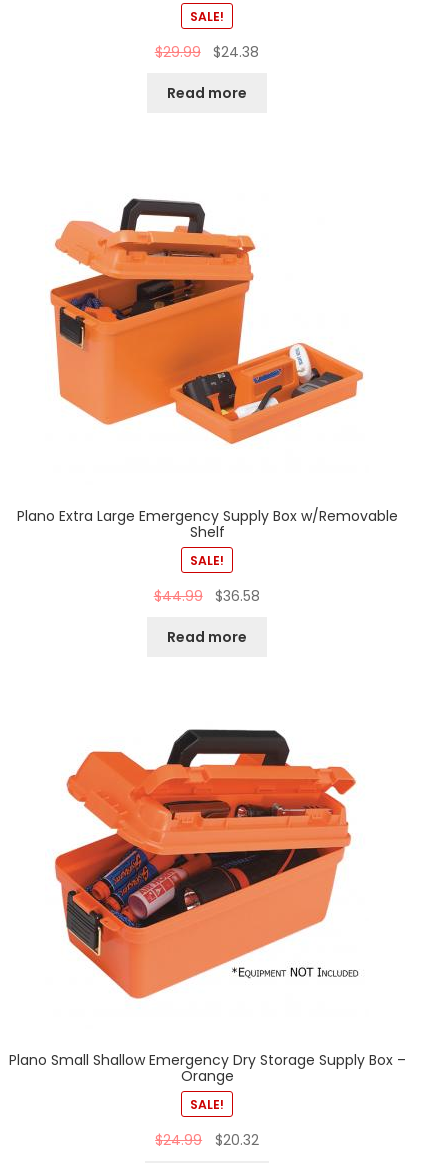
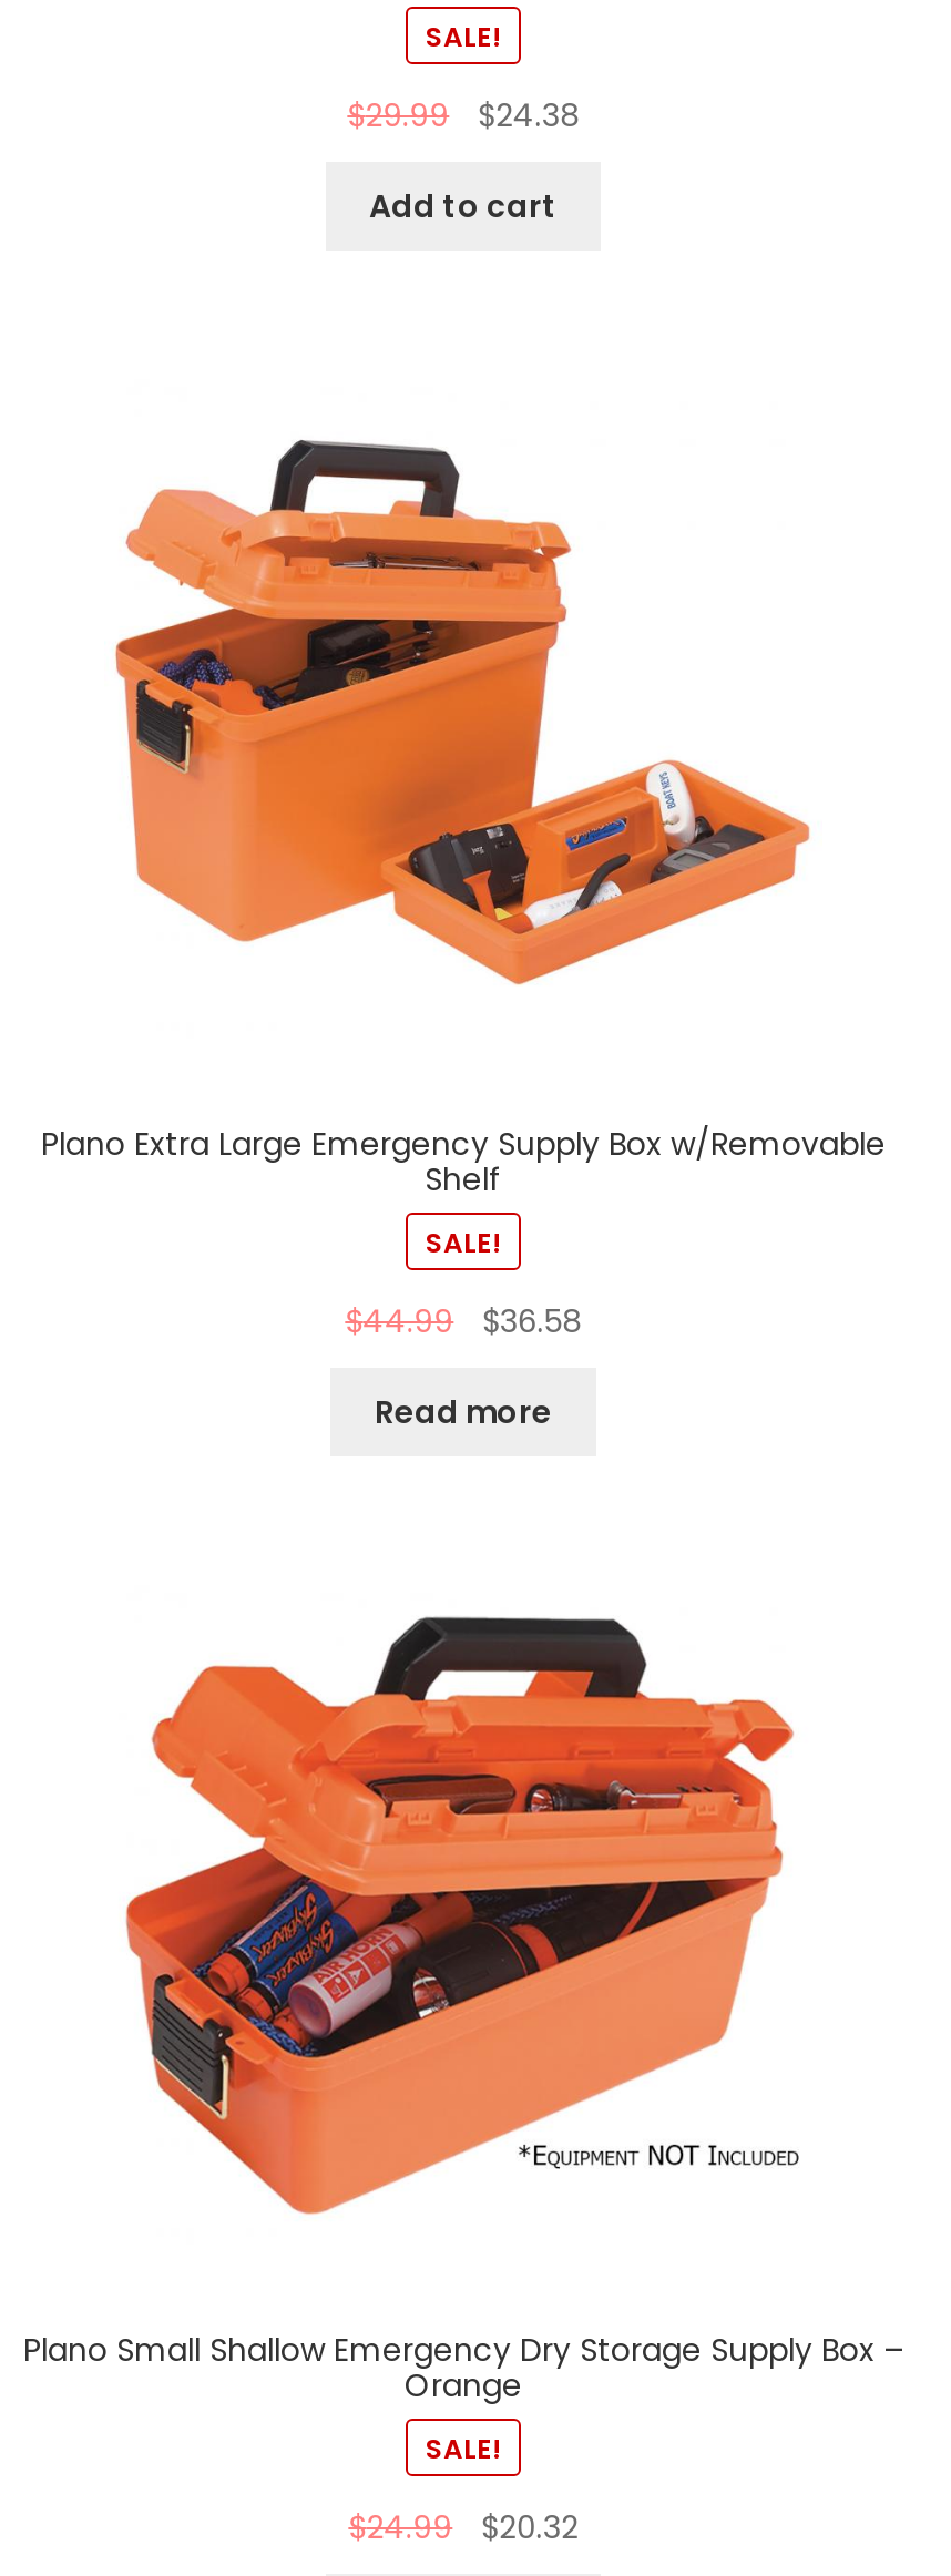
[167,83,247,103] Read more -> [369,184,558,228] Add to cart

